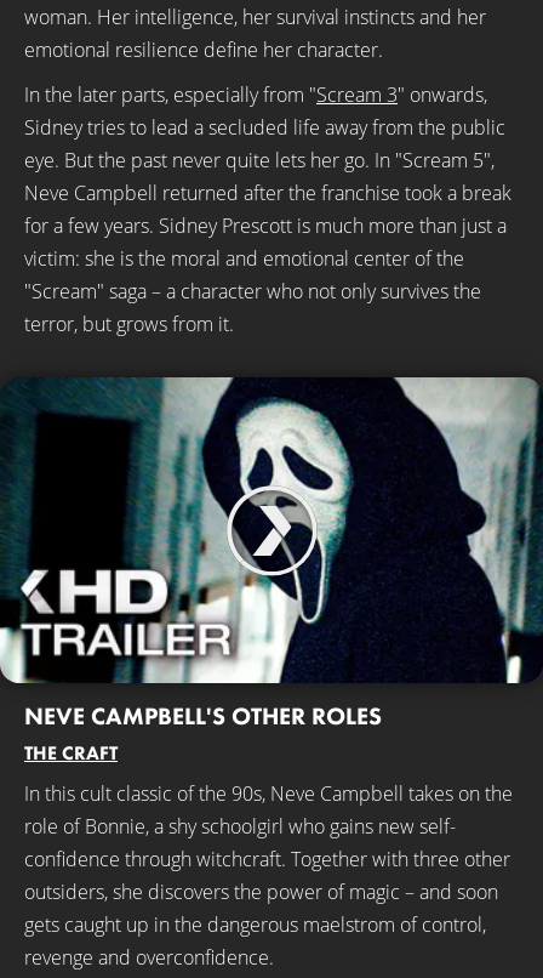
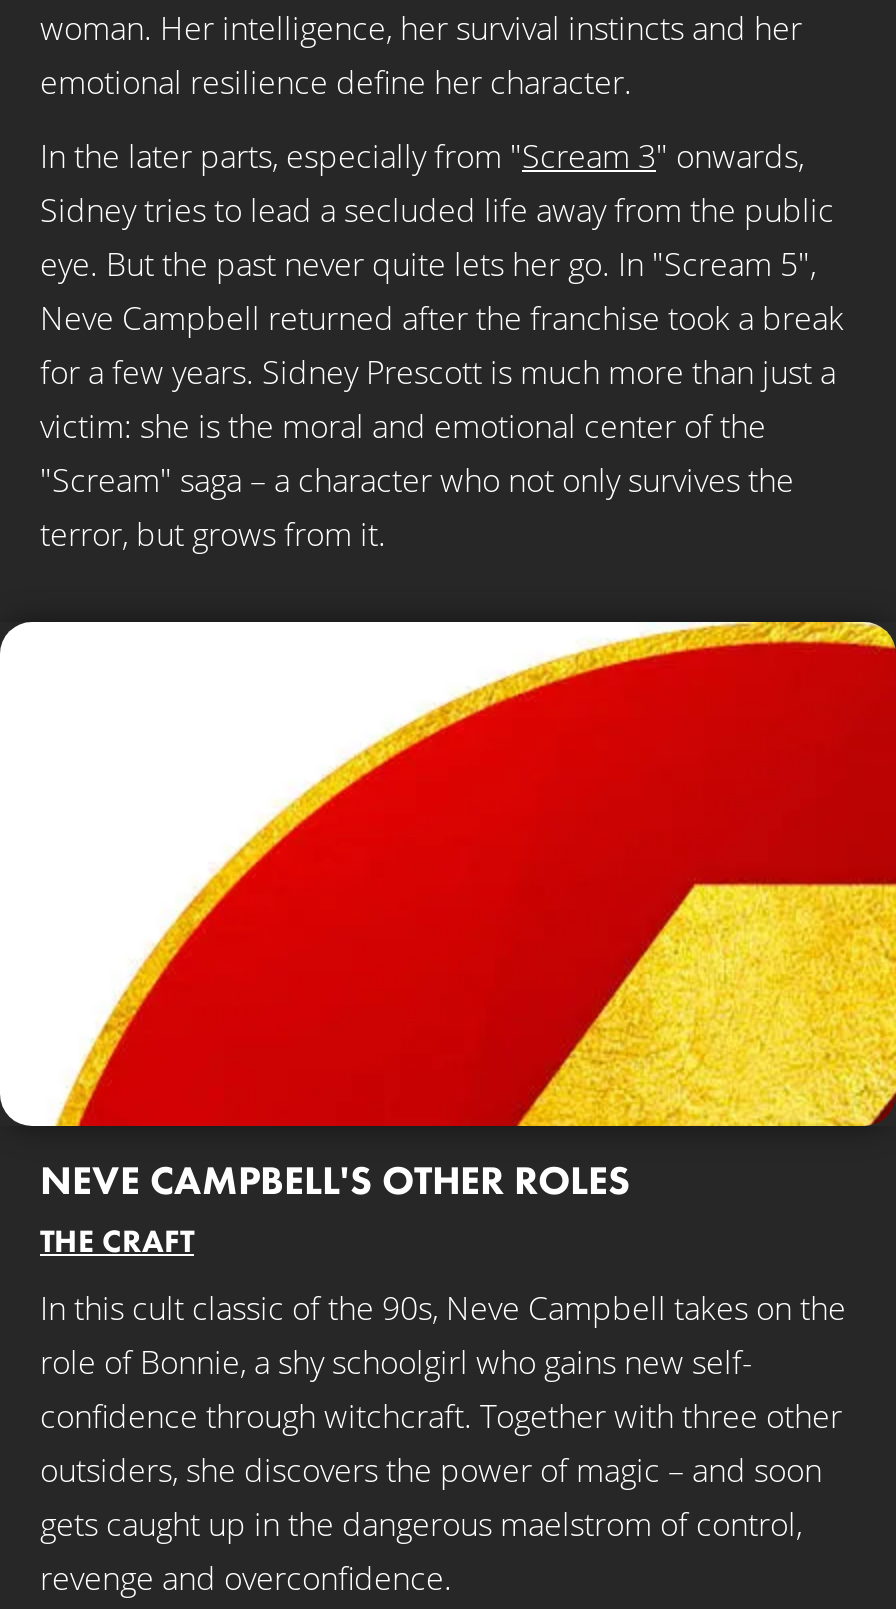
[4,376,539,684] [image] -> [6,620,890,1128] [image]

